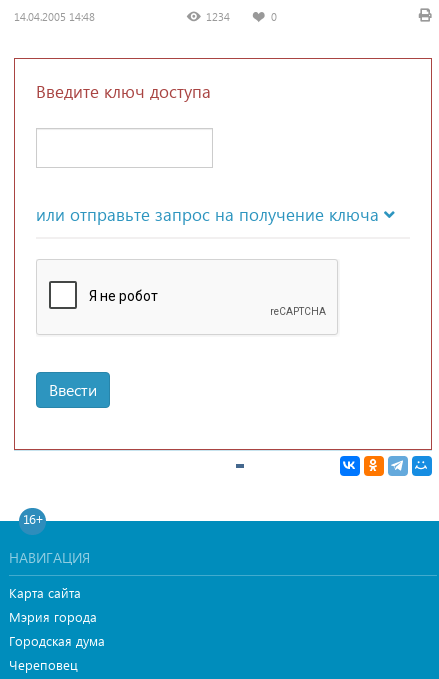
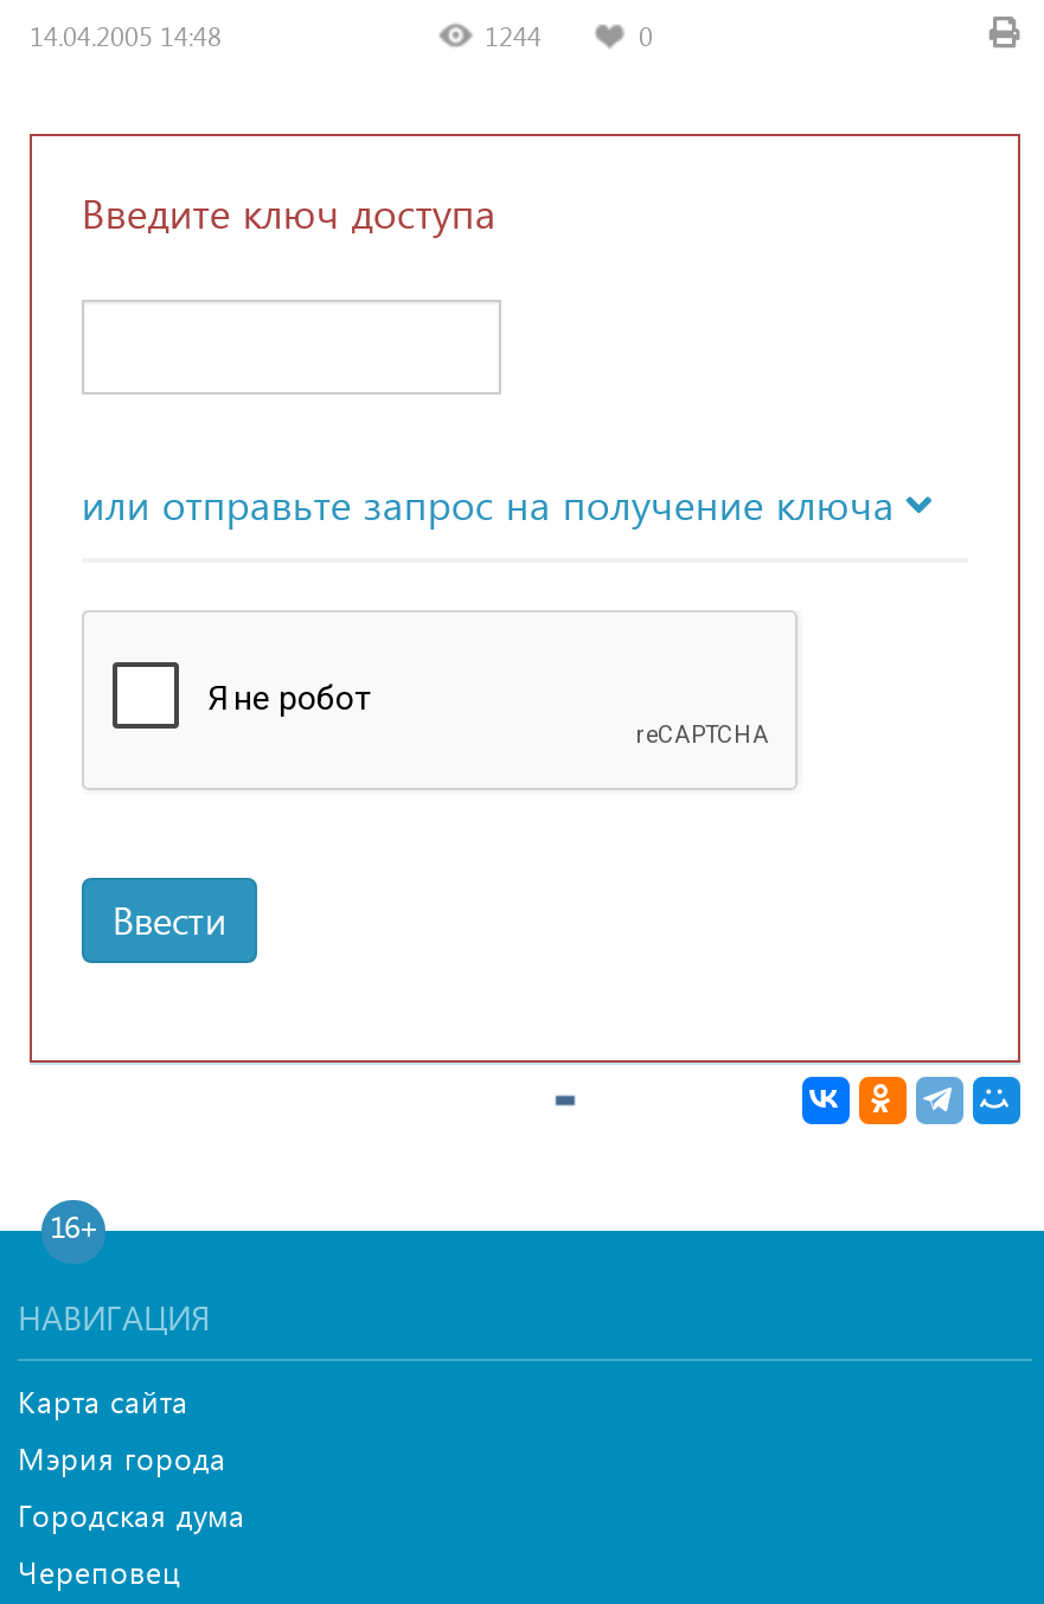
[203,10,230,23] 1234 -> [478,20,542,51] 1244

